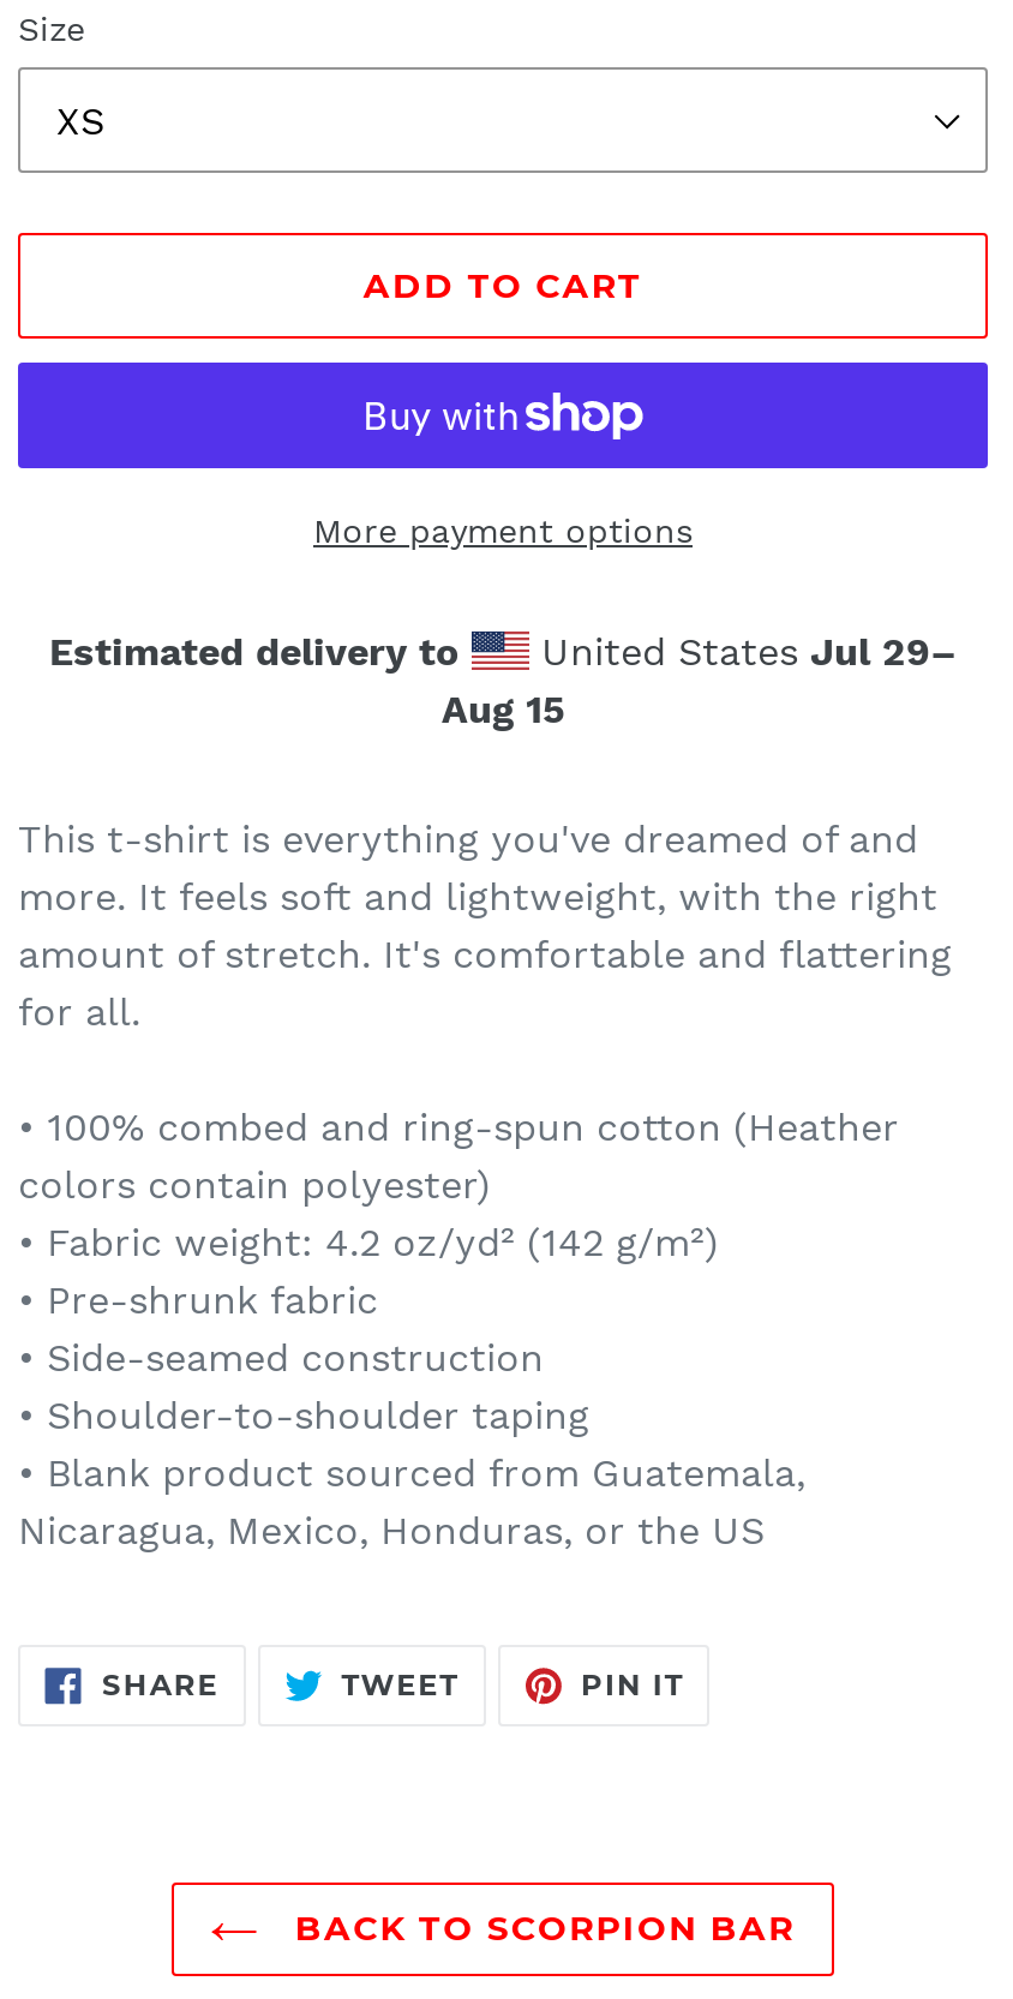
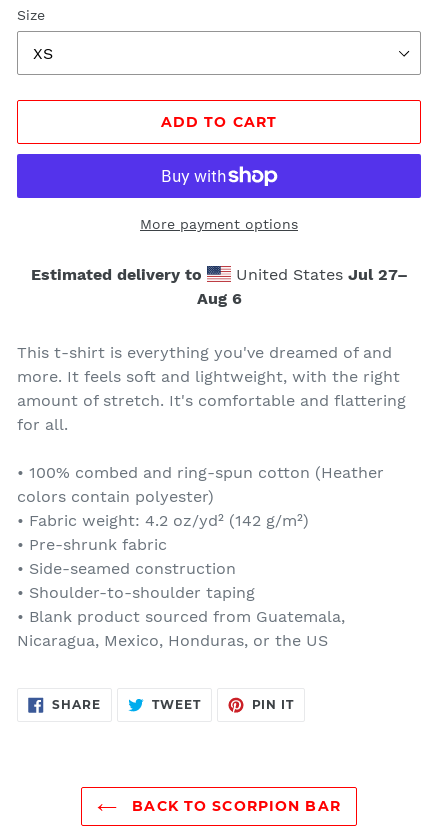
[529,630,957,675] United States Jul 29– -> [230,265,407,284] United States Jul 27–
[442,687,564,733] Aug 15 -> [196,289,241,308] Aug 6

